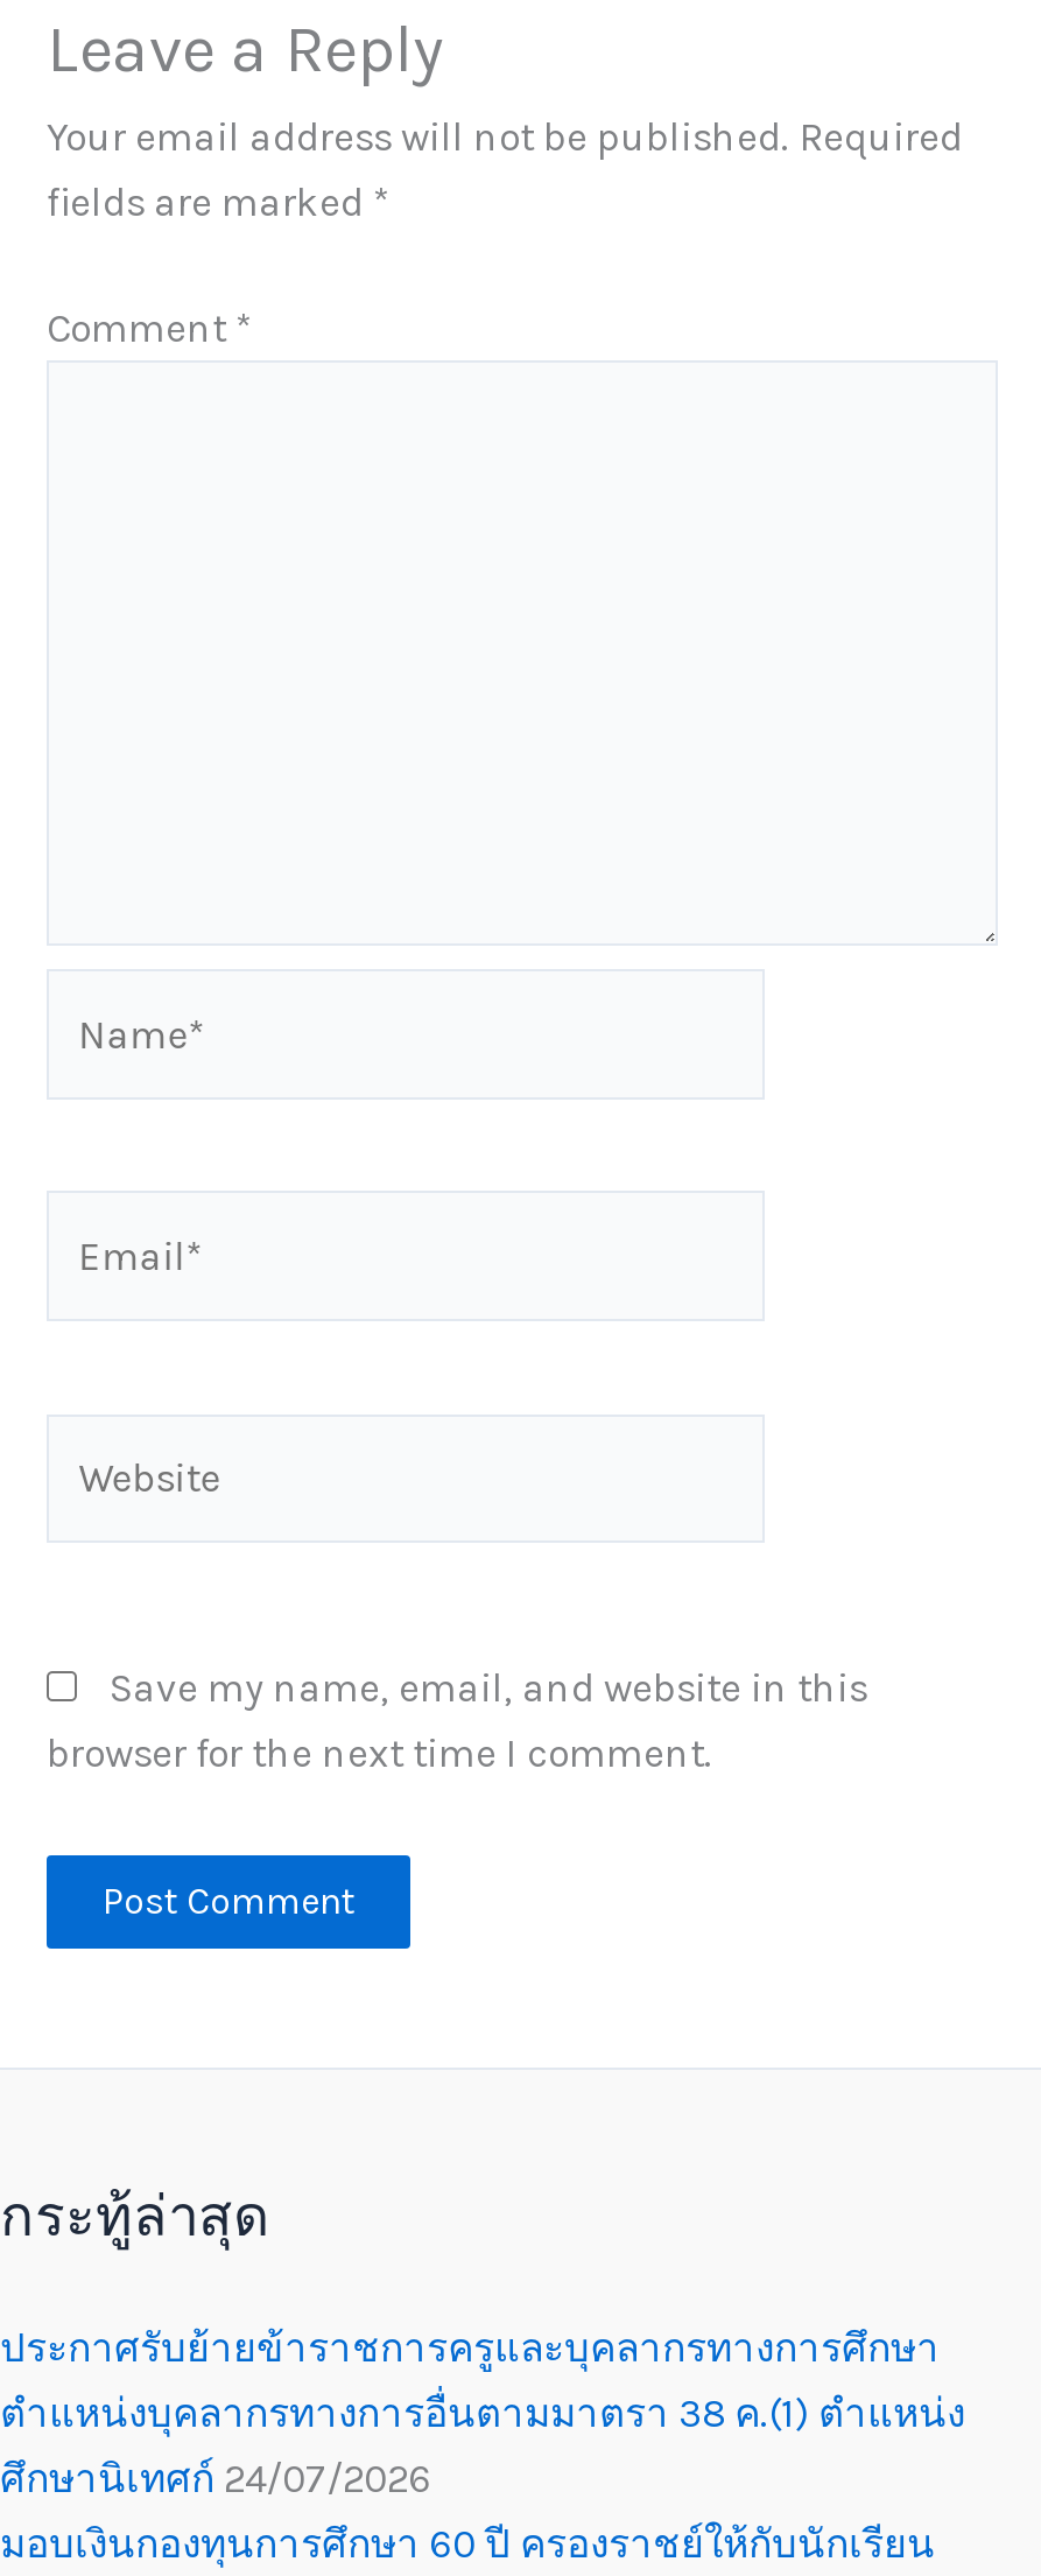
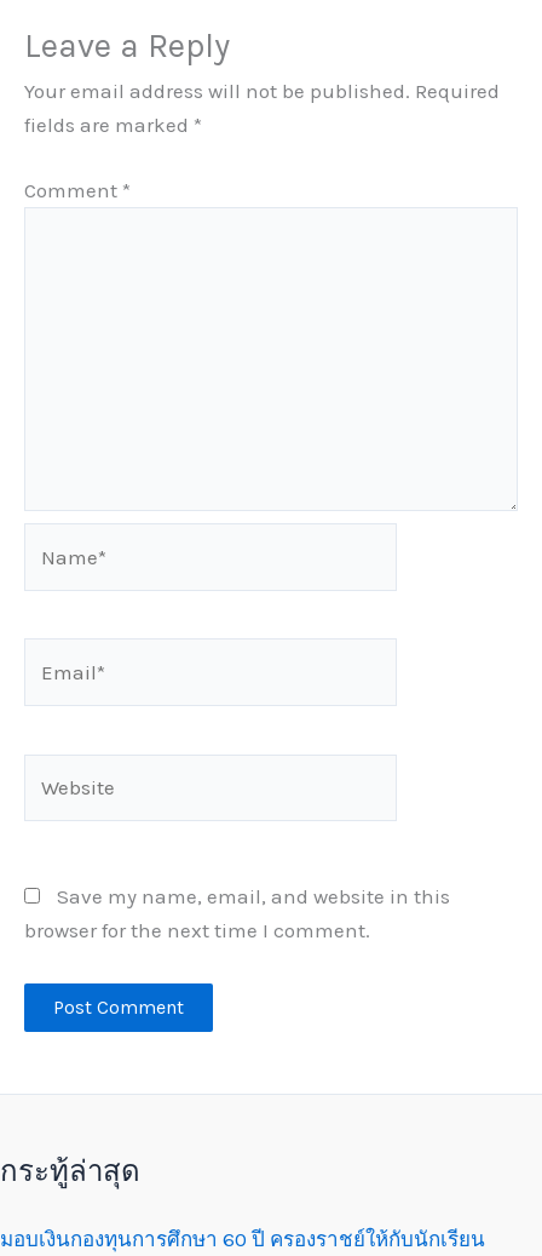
[0,2324,965,2501] ประกาศรับย้ายข้าราชการครูและบุคลากรทางการศึกษา | ตำแหน่งบุคลากรทางการอื่นตามมาตรา 38 ค.(1) ตำแหน่ง | ศึกษานิเทศก์ 24/07/2026 -> none

